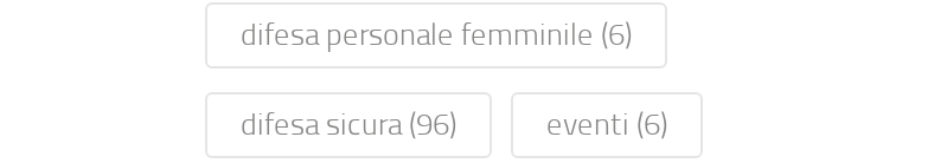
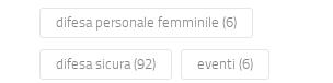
[241,103,456,145] difesa sicura(96) -> [56,54,156,74] difesa sicura(92)

